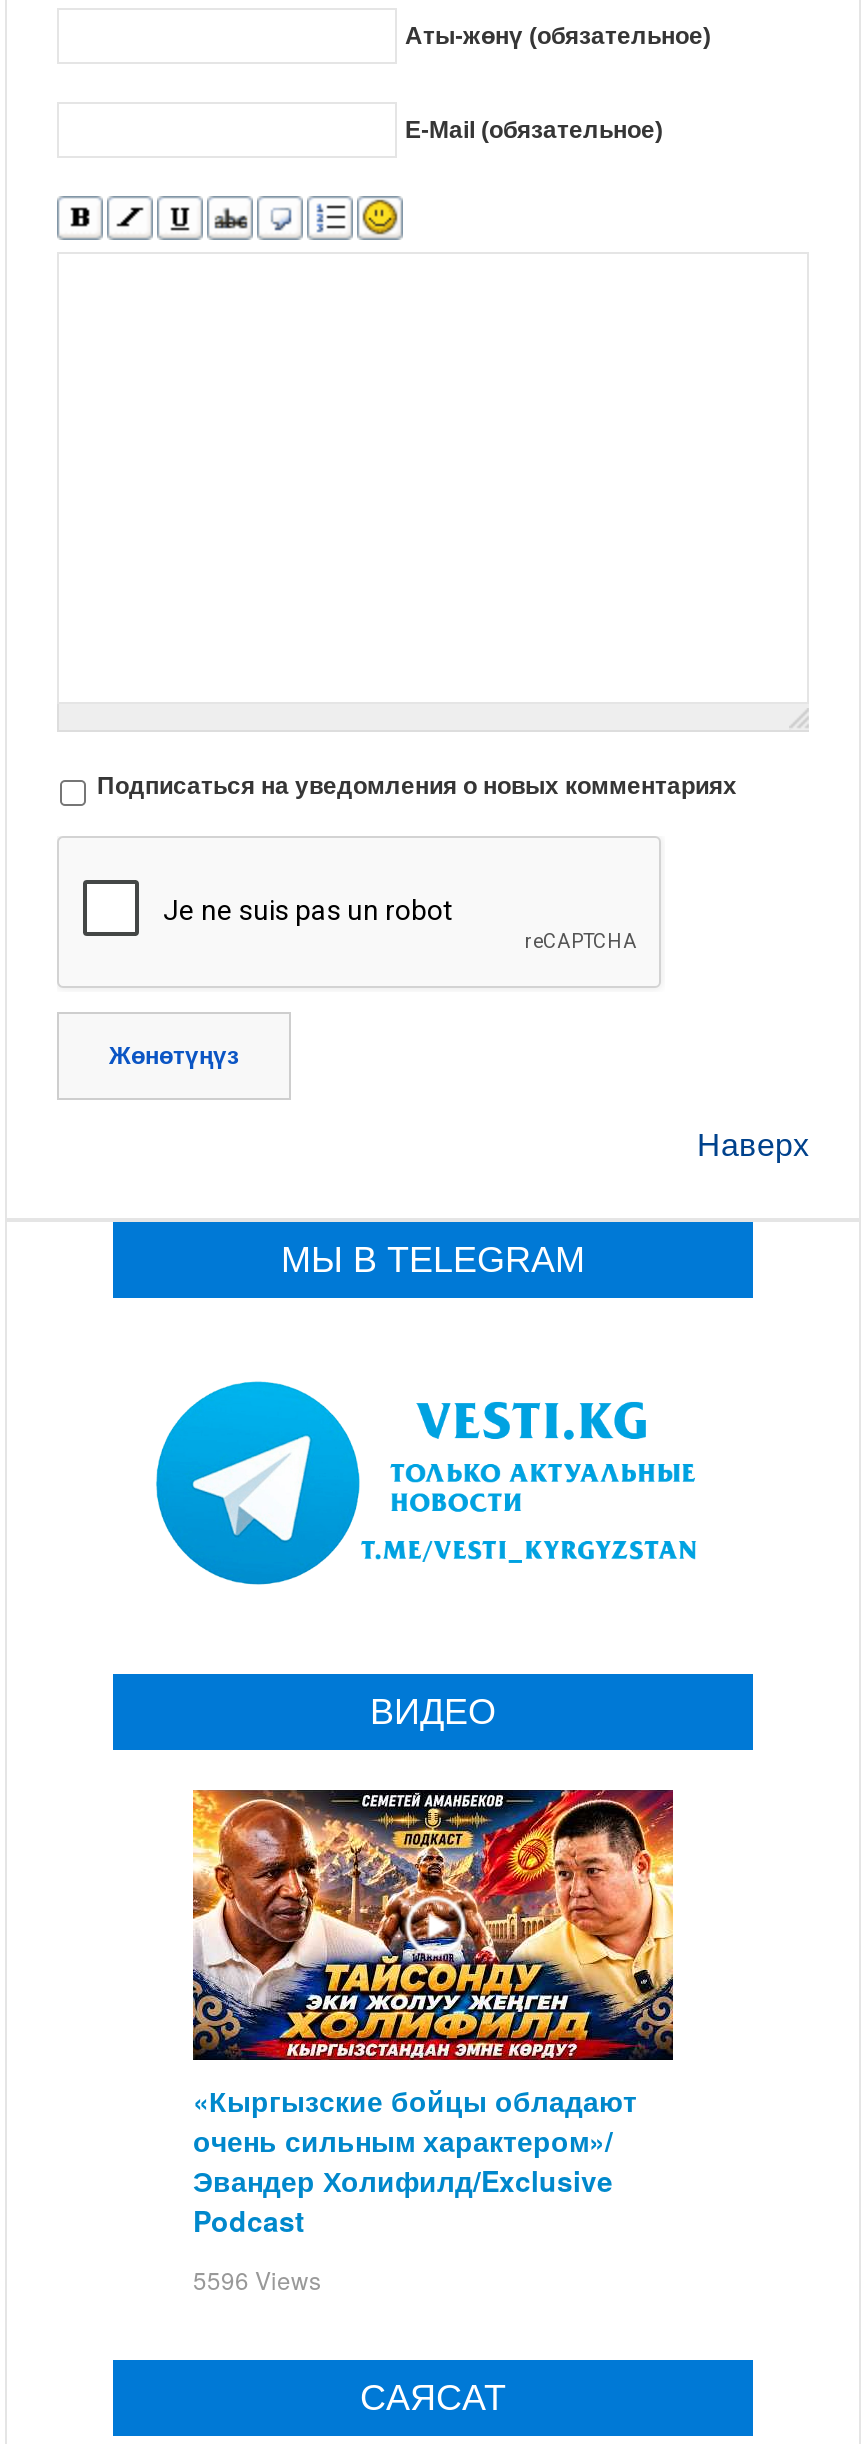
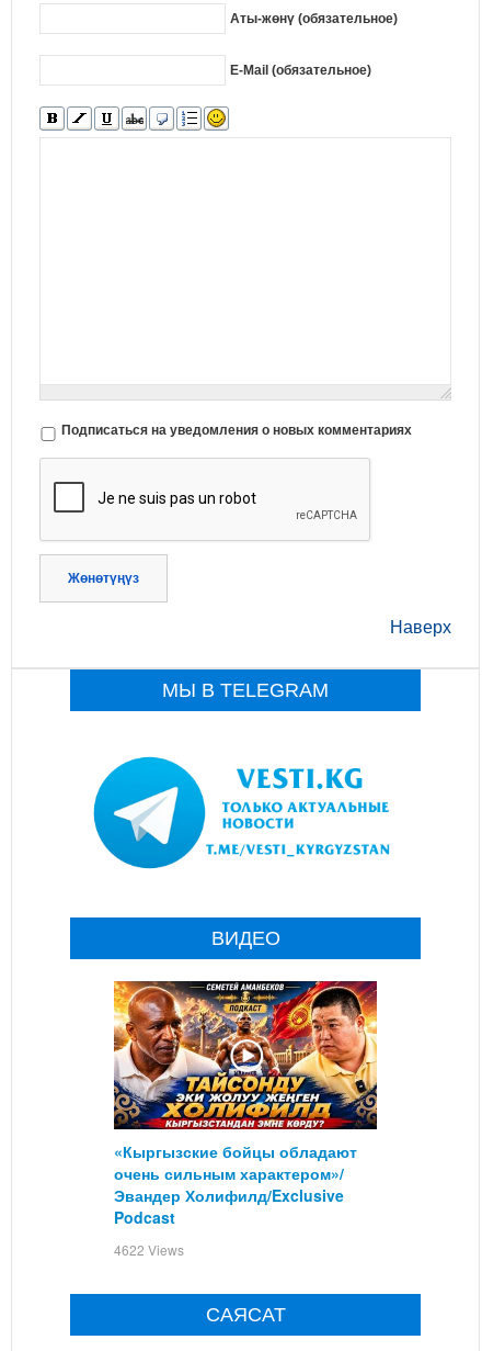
[193,2262,321,2296] 5596 Views -> [114,1240,184,1259] 4622 Views

